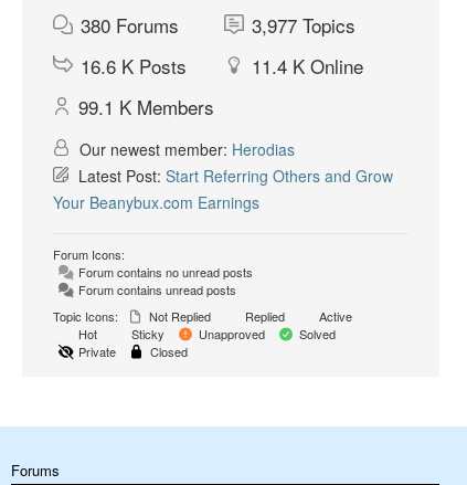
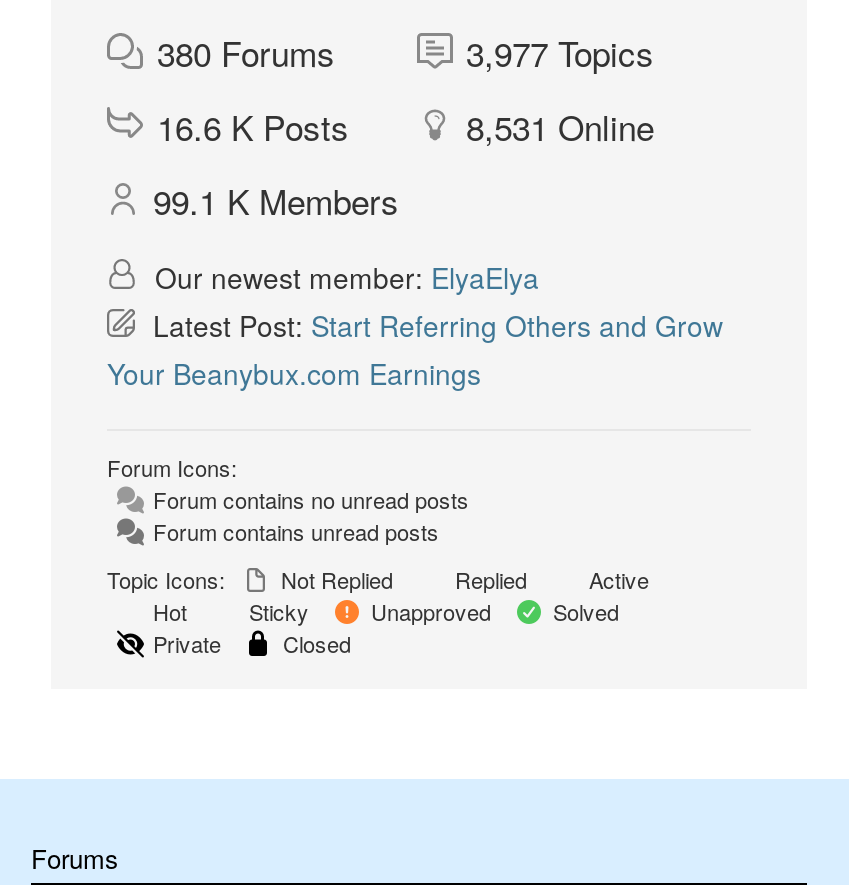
[251,51,363,79] 11.4 K Online -> [466,100,654,150] 8,531 Online
[75,138,295,160] Our newest member: Herodias -> [147,256,539,296] Our newest member: ElyaElya

